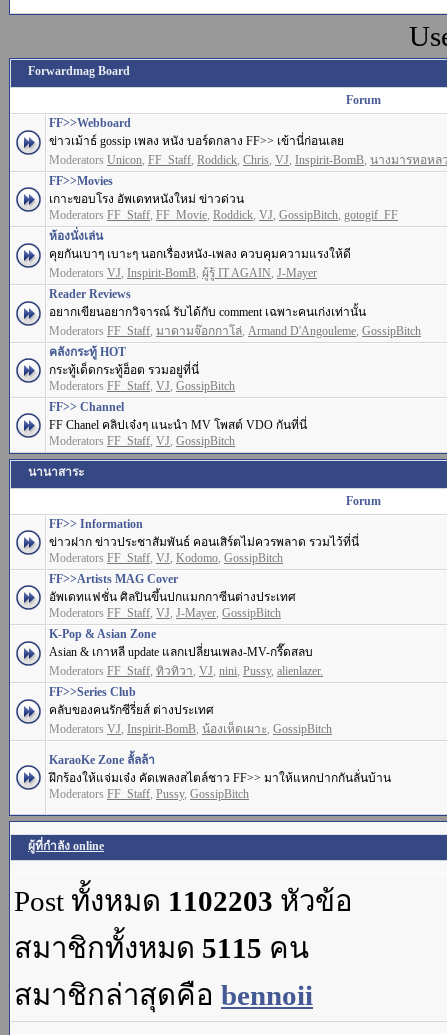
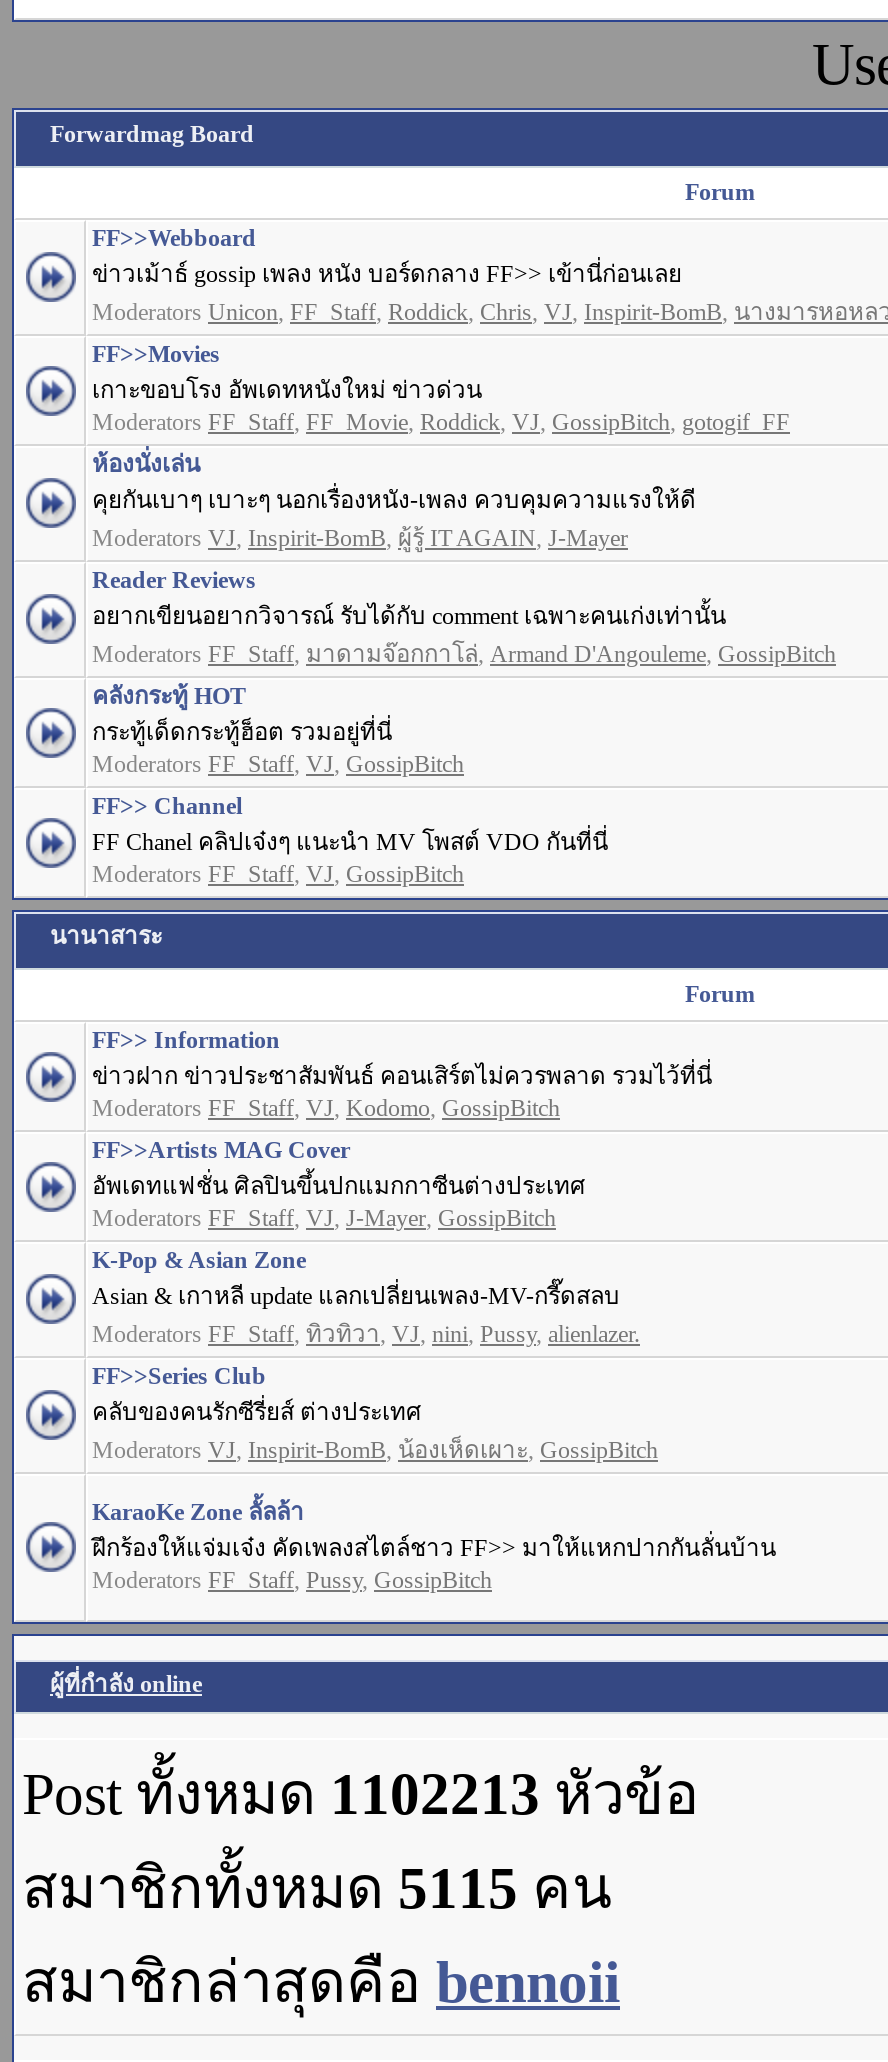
[14,885,353,917] Post ทั้งหมด1102203หัวข้อ -> [22,1762,700,1826] Post ทั้งหมด1102213หัวข้อ

